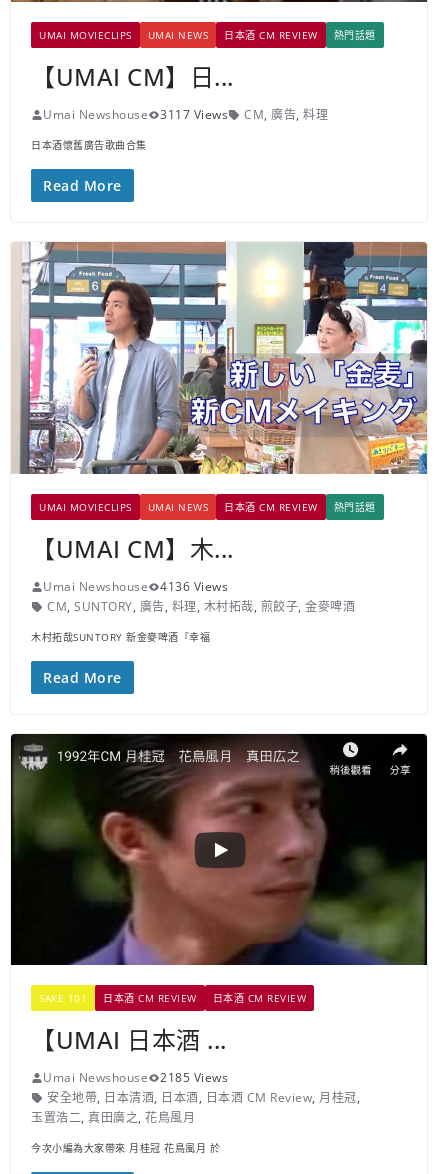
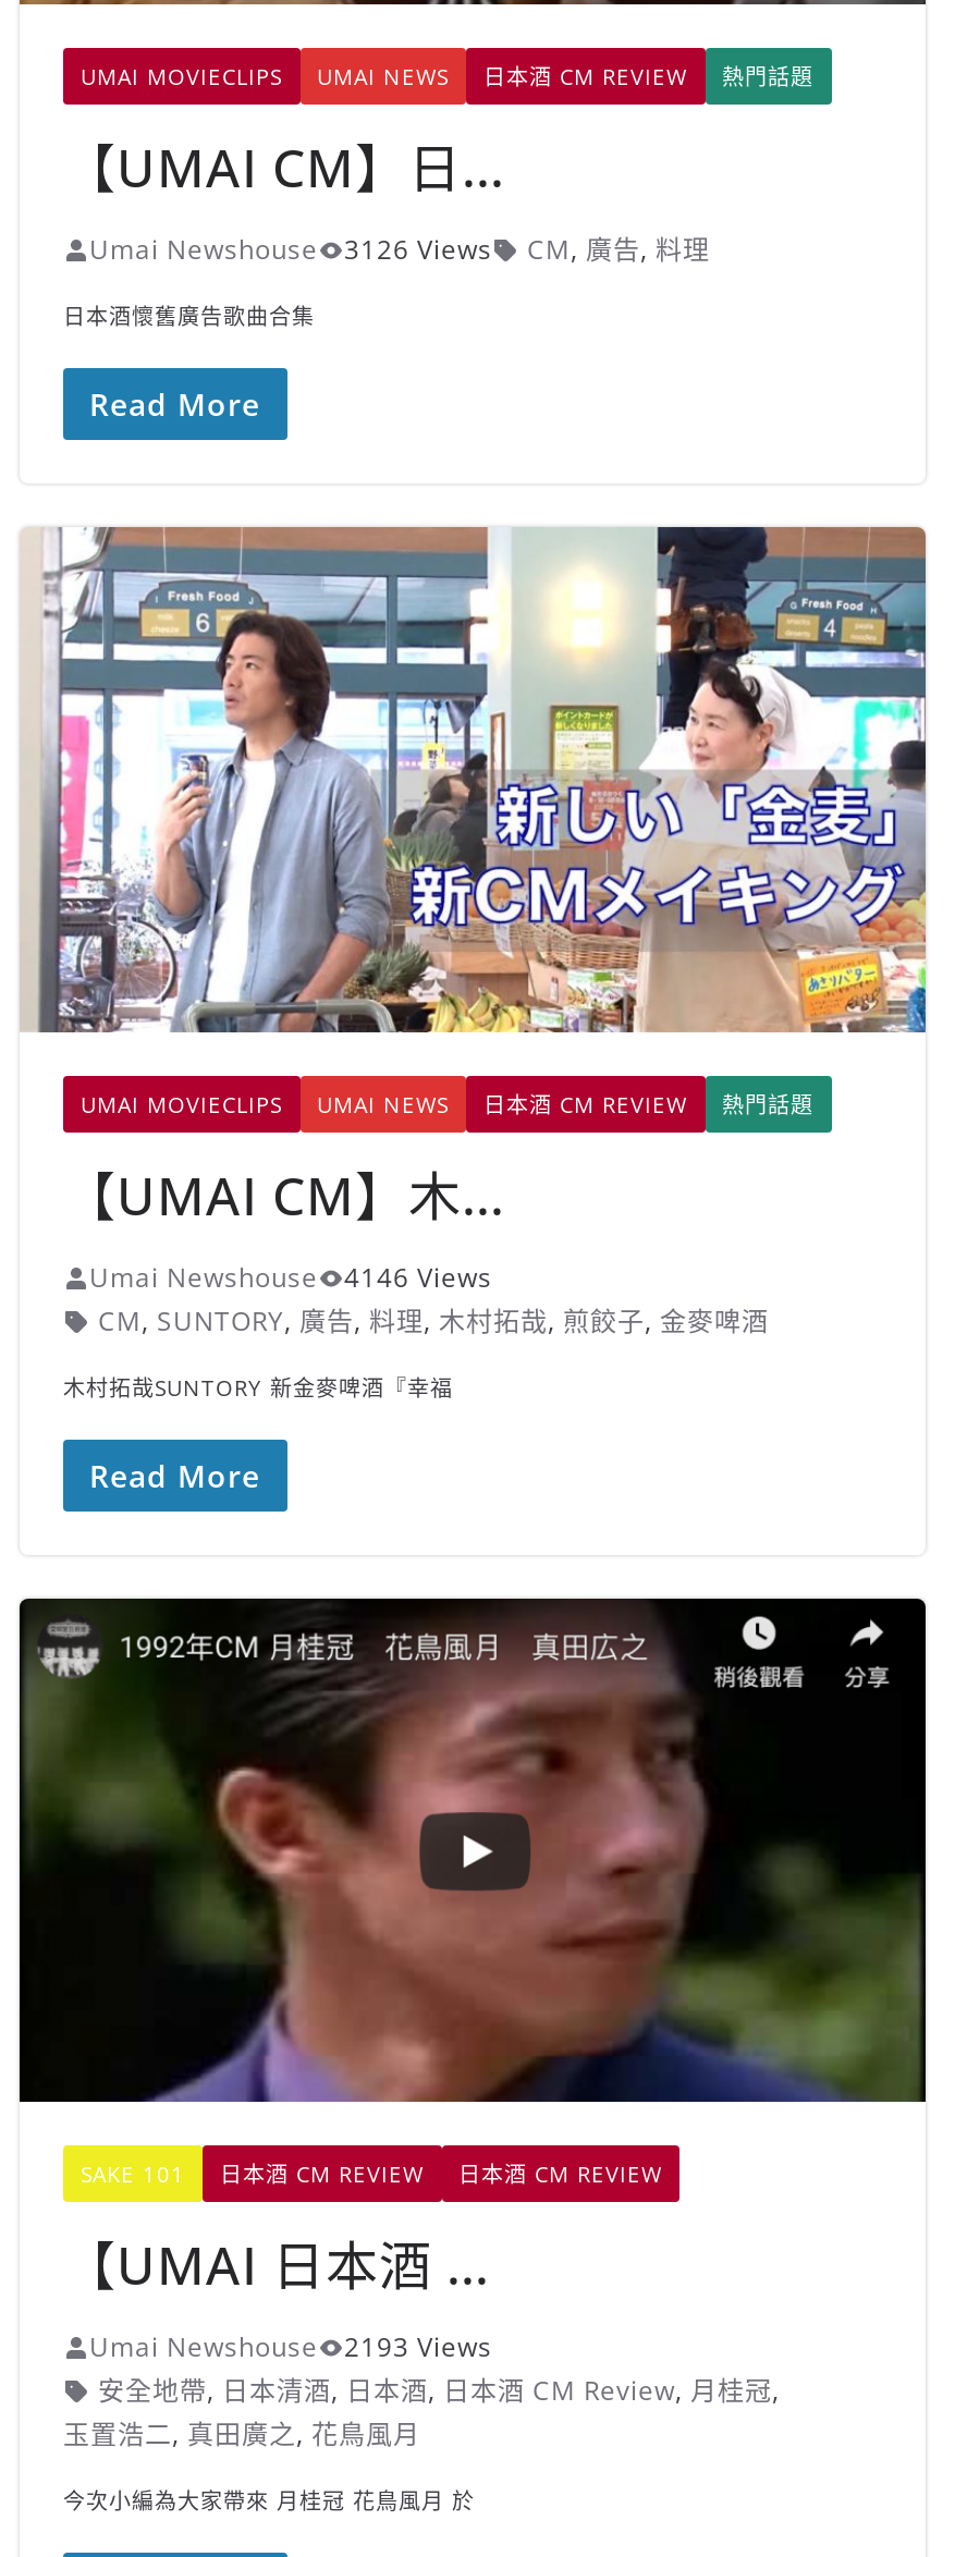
[43,106,328,123] Umai Newshouse 3117 Views CM,廣告,料理 -> [89,232,710,269] Umai Newshouse 3126 Views CM,廣告,料理
[43,578,228,595] Umai Newshouse 4136 Views -> [89,1258,492,1295] Umai Newshouse 4146 Views
[43,1069,228,1086] Umai Newshouse 2185 Views -> [89,2329,492,2366] Umai Newshouse 2193 Views

